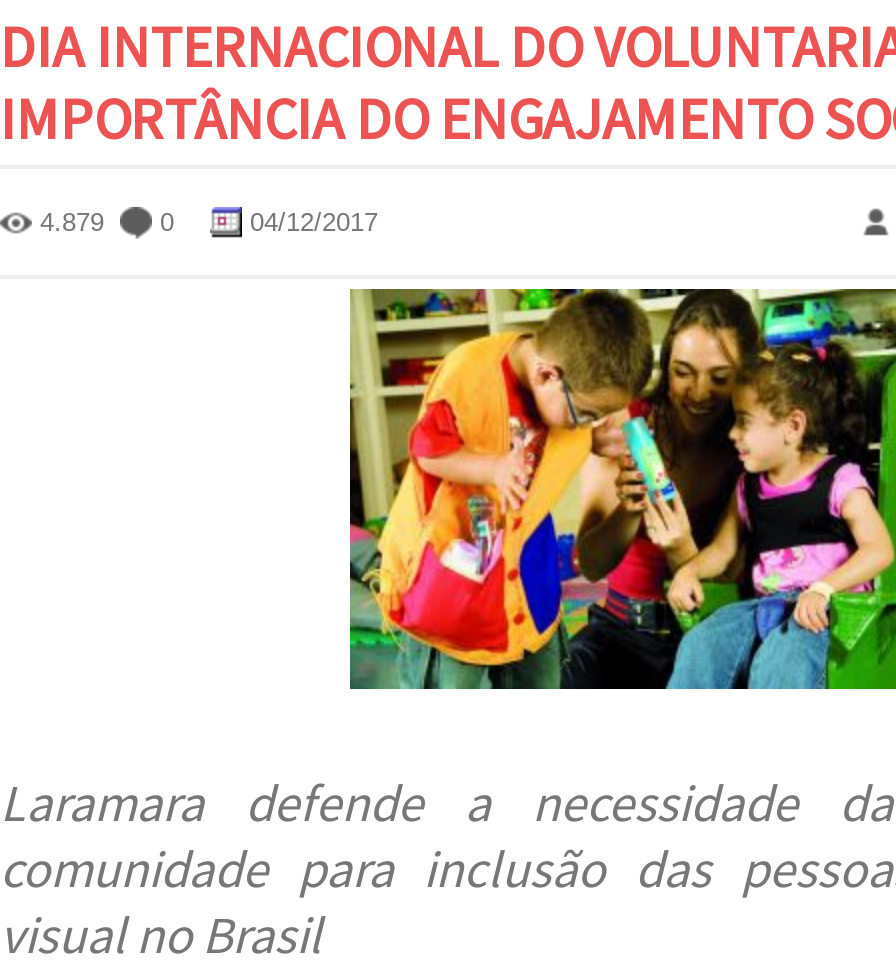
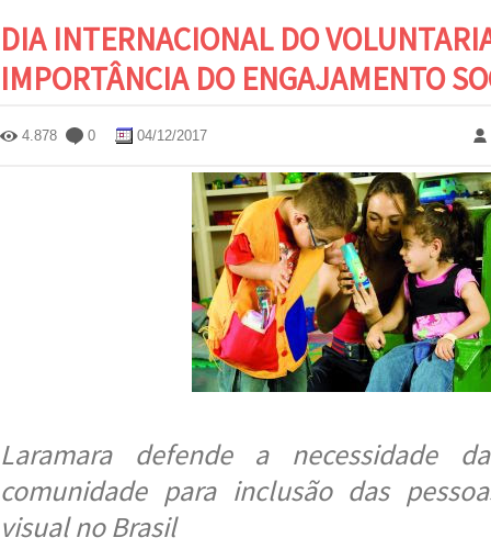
[40,207,174,237] 4.879 0 -> [22,127,95,144] 4.878 0

